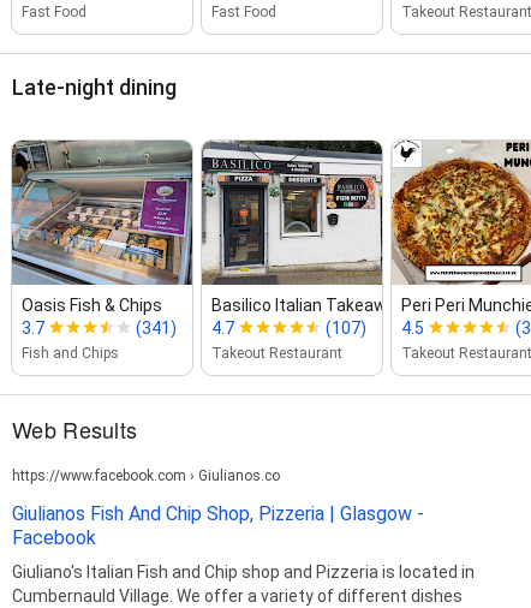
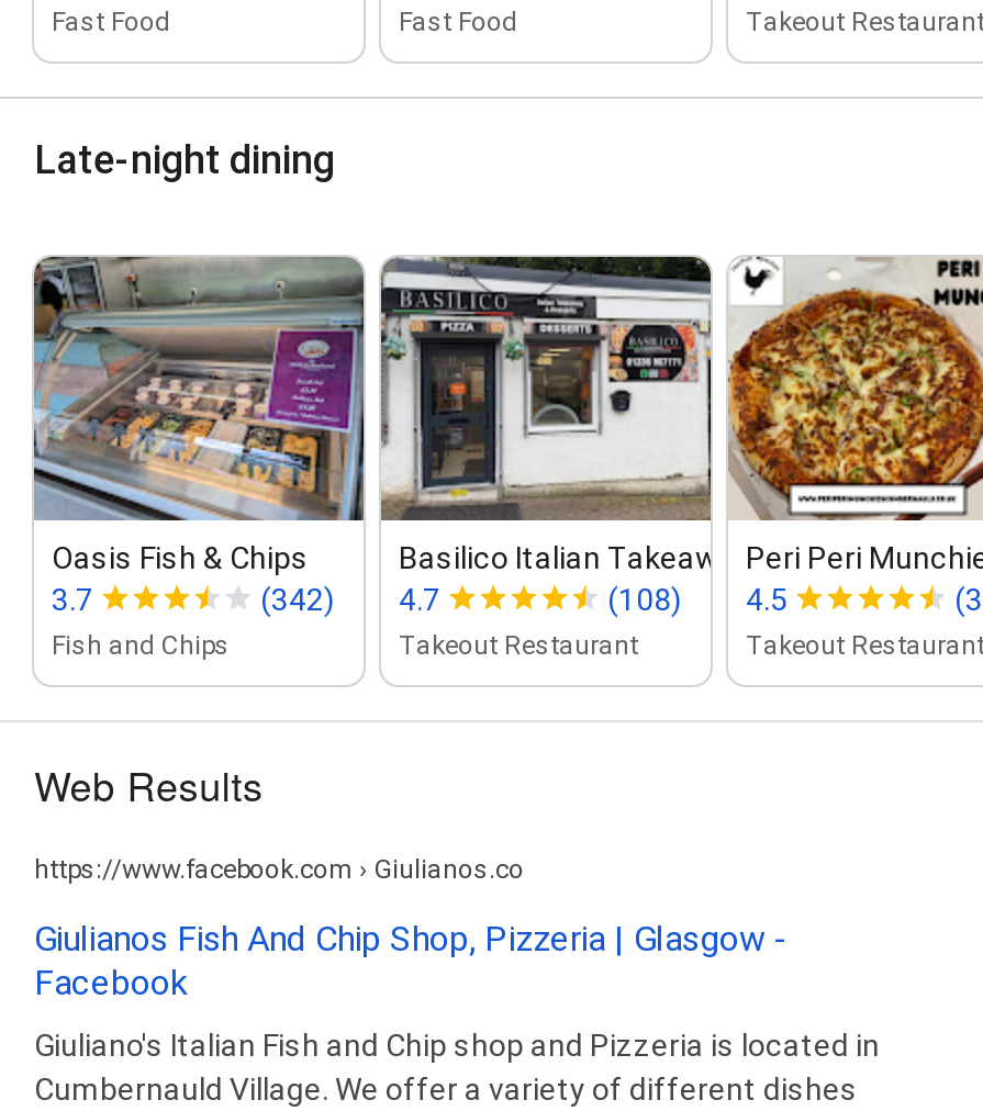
[136,318,234,337] (341) 4.7 -> [260,581,440,616] (342) 4.7
[326,318,424,337] (107) 4.5 -> [607,581,787,616] (108) 4.5

